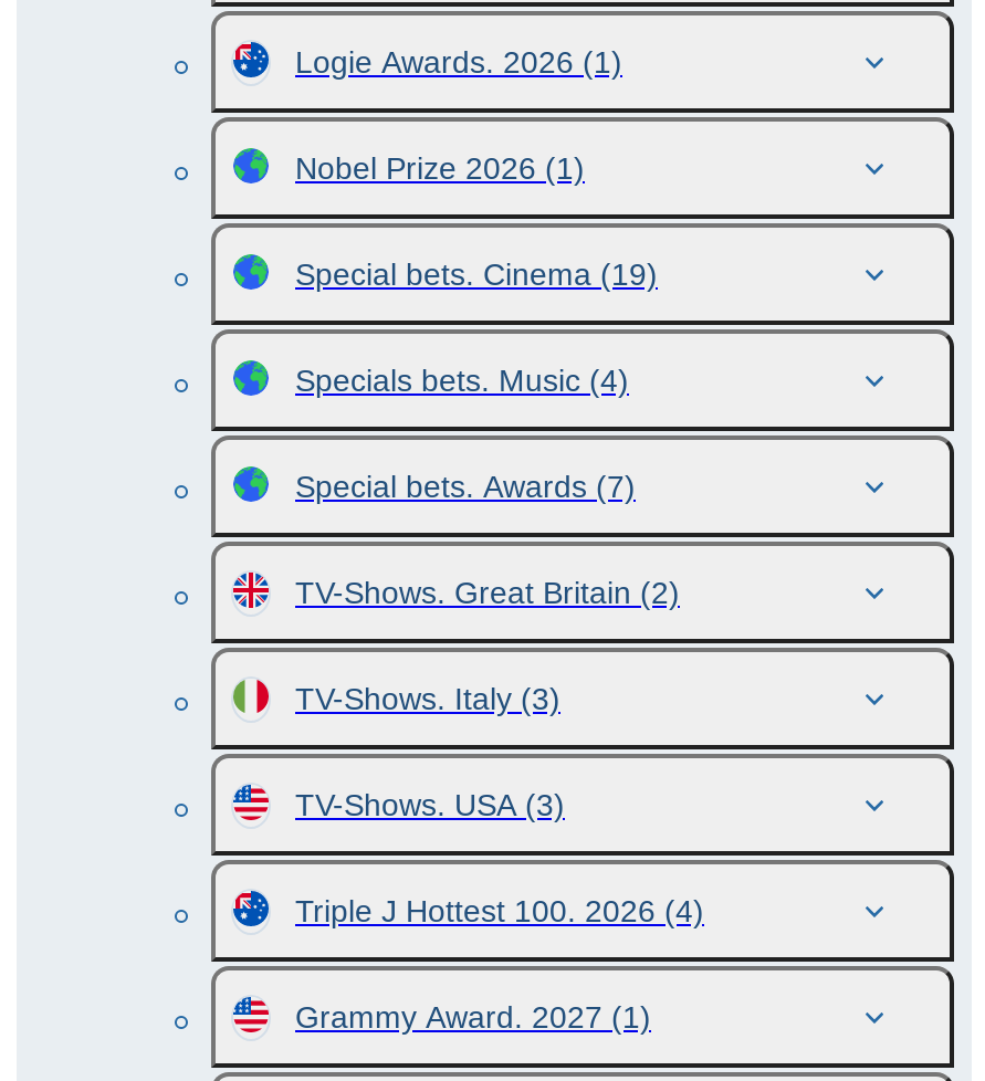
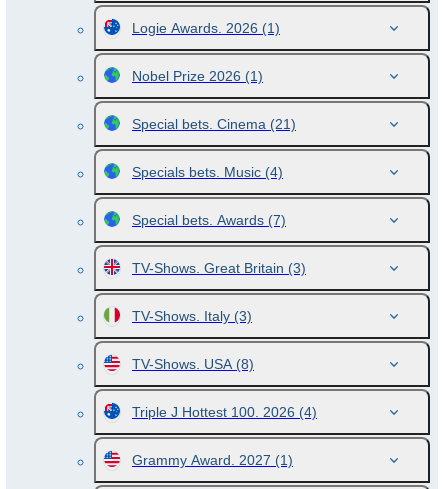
[295,256,658,292] Special bets. Cinema (19) -> [132,116,296,132] Special bets. Cinema (21)
[295,575,680,610] TV-Shows. Great Britain (2) -> [132,260,306,276] TV-Shows. Great Britain (3)
[295,787,565,822] TV-Shows. USA (3) -> [132,356,254,372] TV-Shows. USA (8)

